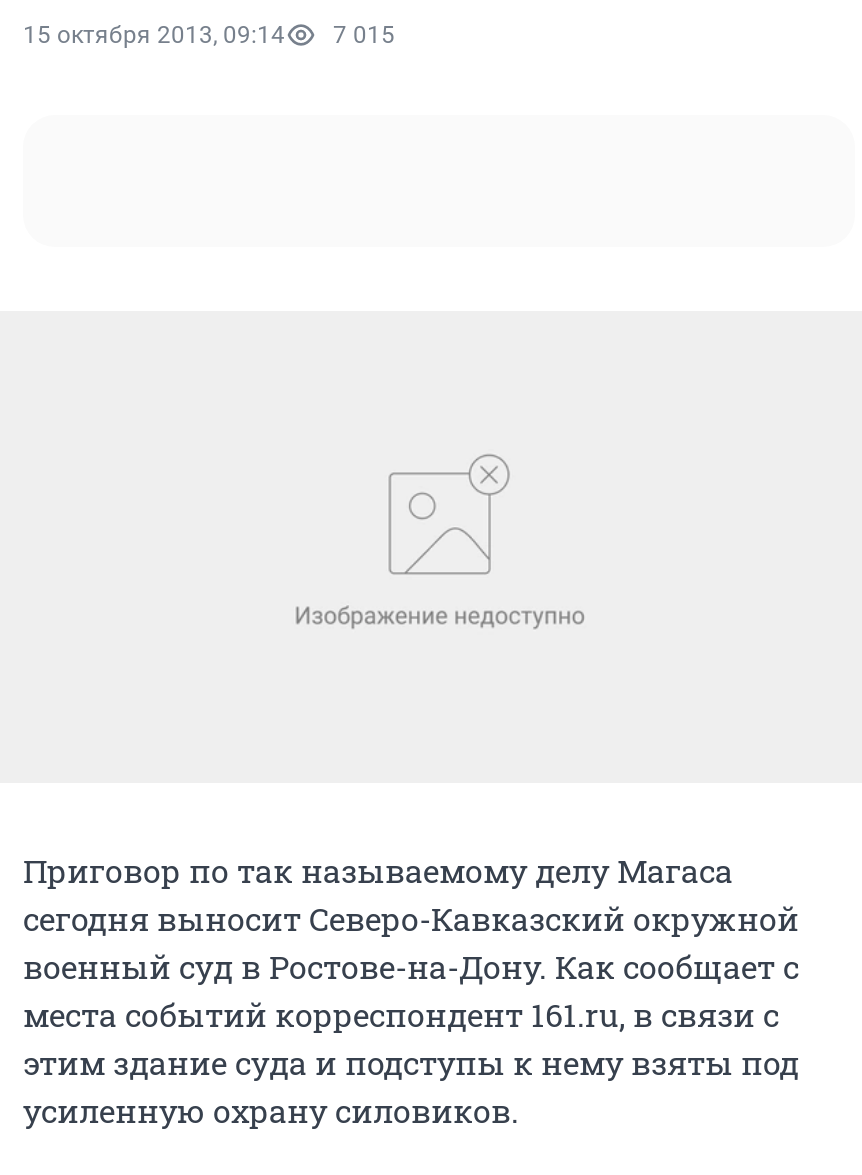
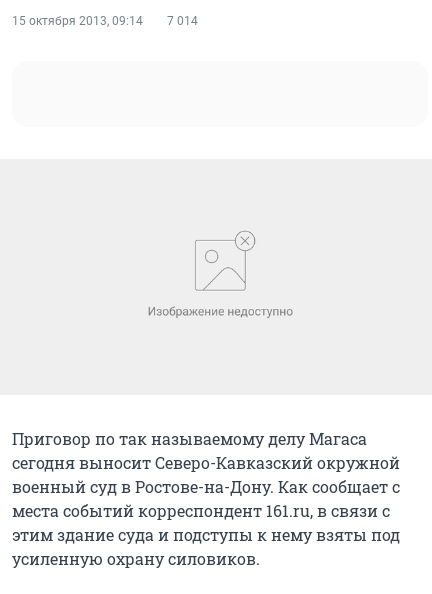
[23,21,395,49] 15 октября 2013, 09:14 7 015 -> [12,14,198,28] 15 октября 2013, 09:14 7 014

